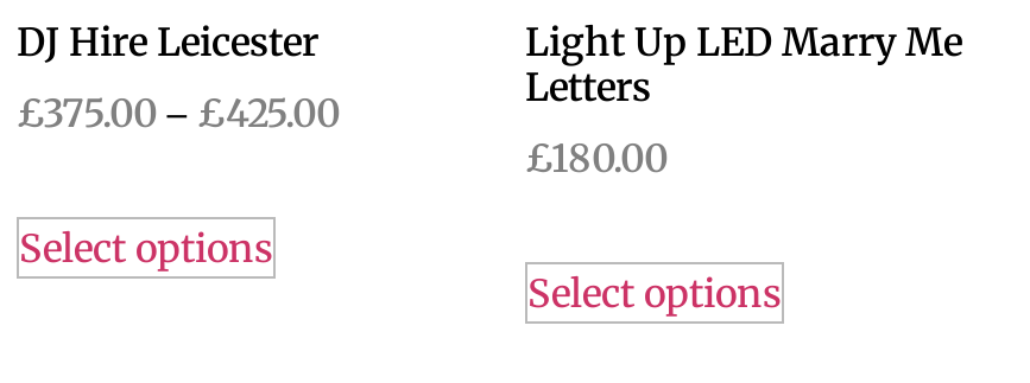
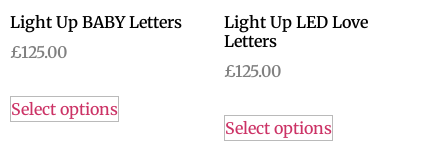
[17,19,318,66] DJ Hire Leicester -> [10,12,182,32] Light Up BABY Letters
[525,19,962,66] Light Up LED Marry Me -> [224,12,368,32] Light Up LED Love
[17,90,340,137] £375.00 – £425.00 -> [10,42,67,62] £125.00
[525,135,668,182] £180.00 -> [224,61,281,81] £125.00

